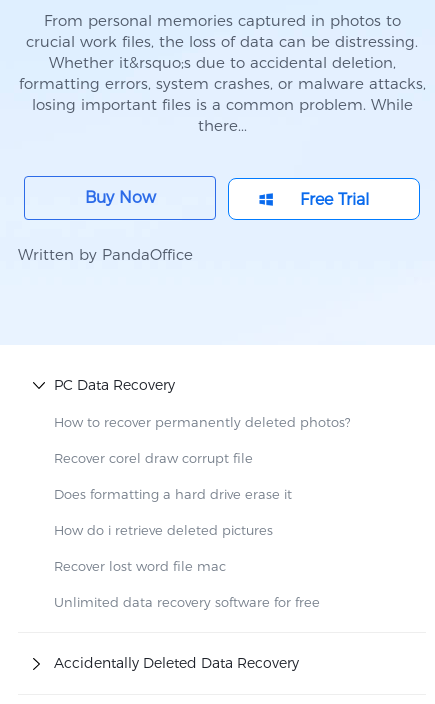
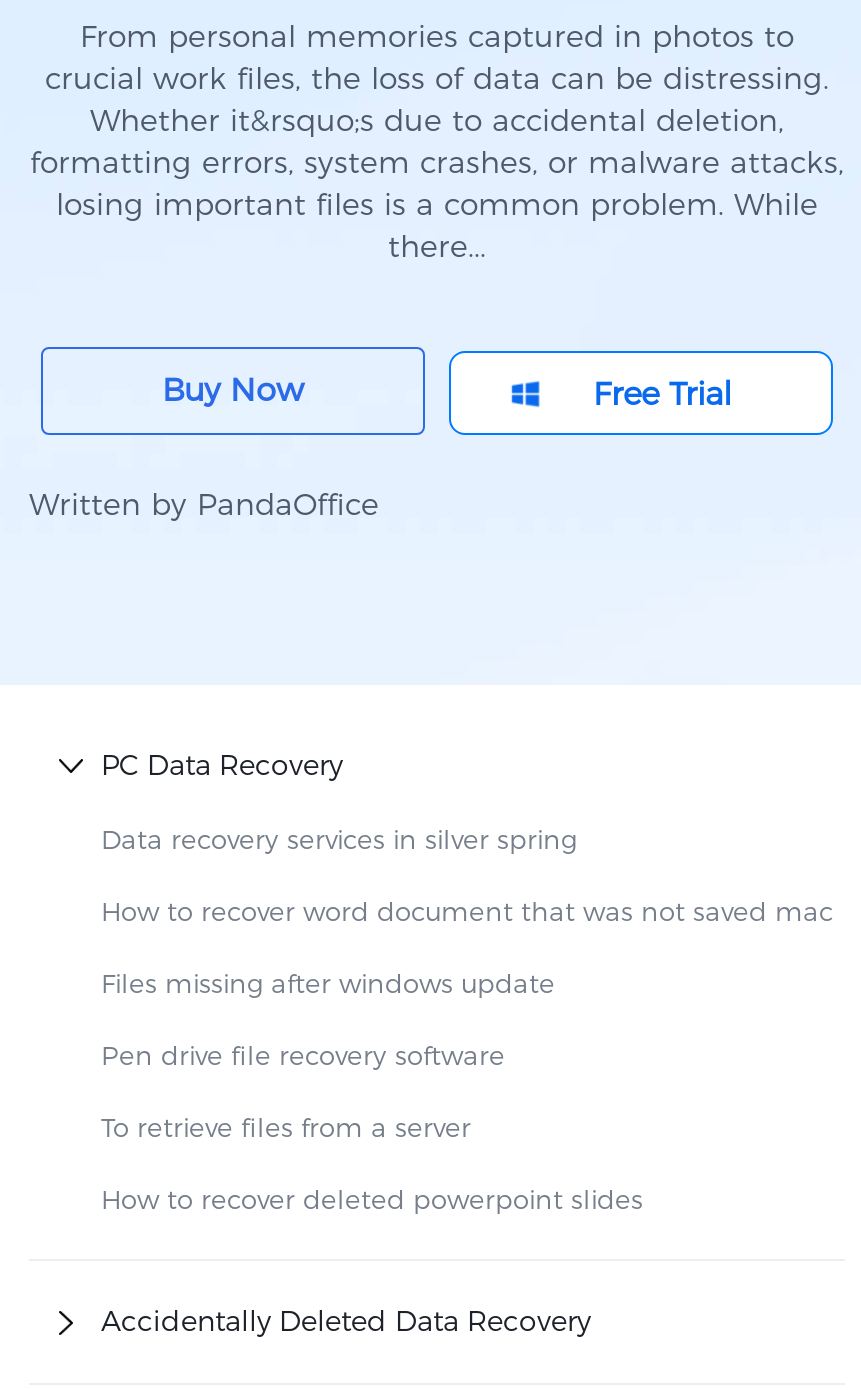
[54,414,351,430] How to recover permanently deleted photos? -> [101,823,577,855] Data recovery services in silver spring
[54,450,253,466] Recover corel draw corrupt file -> [101,895,841,927] How to recover word document that was not saved mac
[54,486,292,502] Does formatting a hard drive erase it -> [101,967,555,999] Files missing after windows update
[54,522,273,538] How do i retrieve deleted pictures -> [101,1039,505,1071] Pen drive file recovery software
[54,558,226,574] Recover lost word file mac -> [101,1111,471,1143] To retrieve files from a server
[54,594,320,610] Unlimited data recovery software for free -> [101,1183,643,1215] How to recover deleted powerpoint slides

